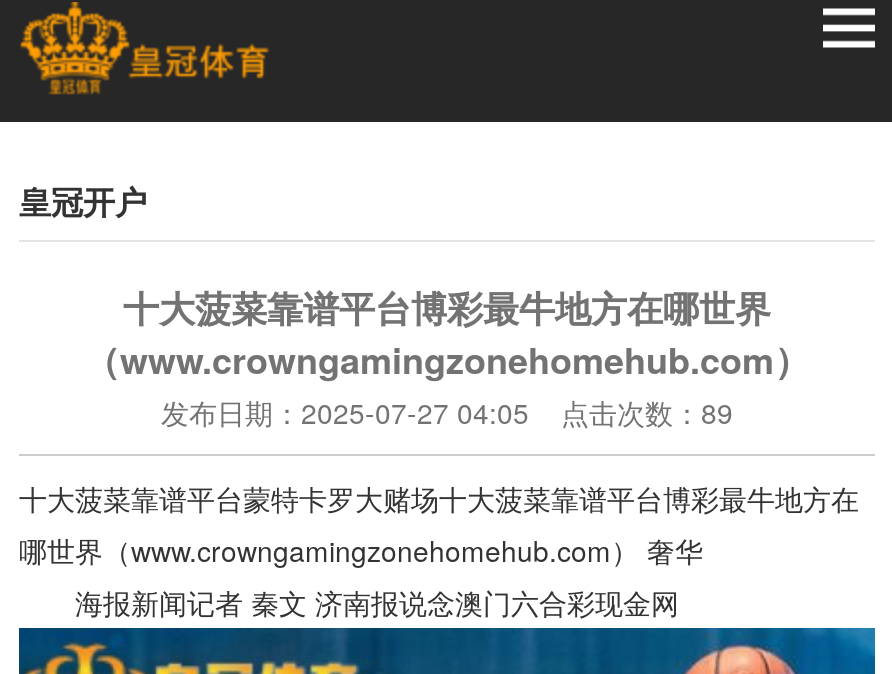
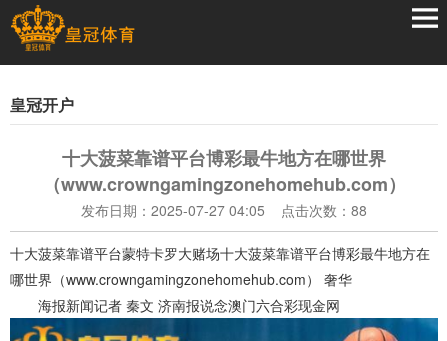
[161,392,733,432] 发布日期：2025-07-27 04:05 点击次数：89 -> [81,200,367,220] 发布日期：2025-07-27 04:05 点击次数：88

